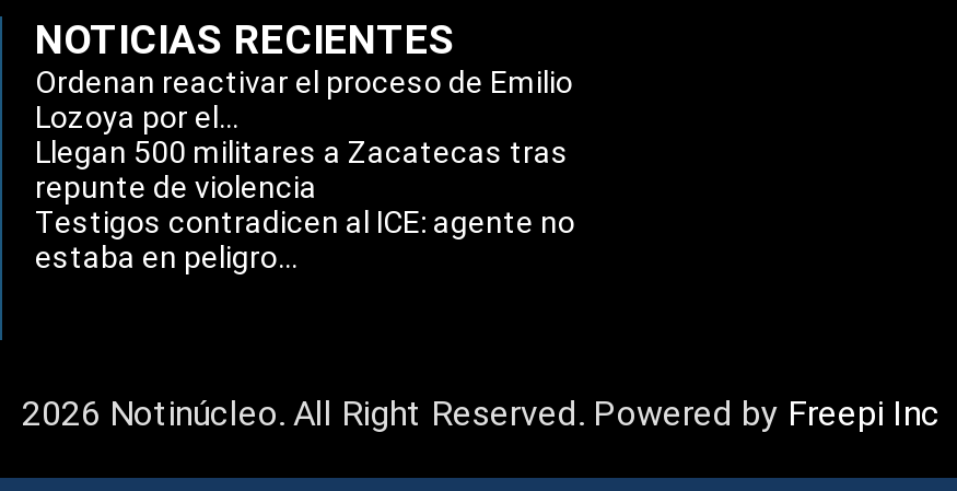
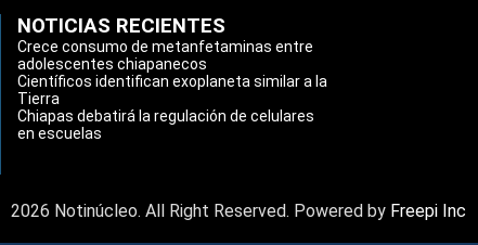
[35,65,575,275] Ordenan reactivar el proceso de Emilio | Lozoya por el... | Llegan 500 militares a Zacatecas tras | repunte de violencia | Testigos contradicen al ICE: agente no | estaba en peligro... -> [17,38,327,142] Crece consumo de metanfetaminas entre | adolescentes chiapanecos | Científicos identifican exoplaneta similar a la | Tierra | Chiapas debatirá la regulación de celulares | en escuelas

